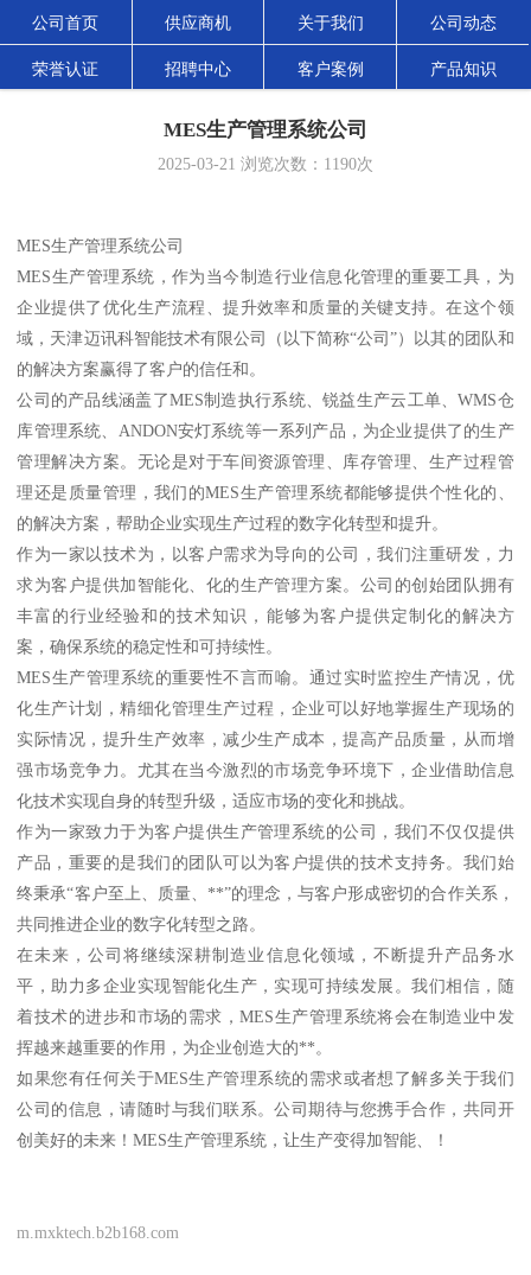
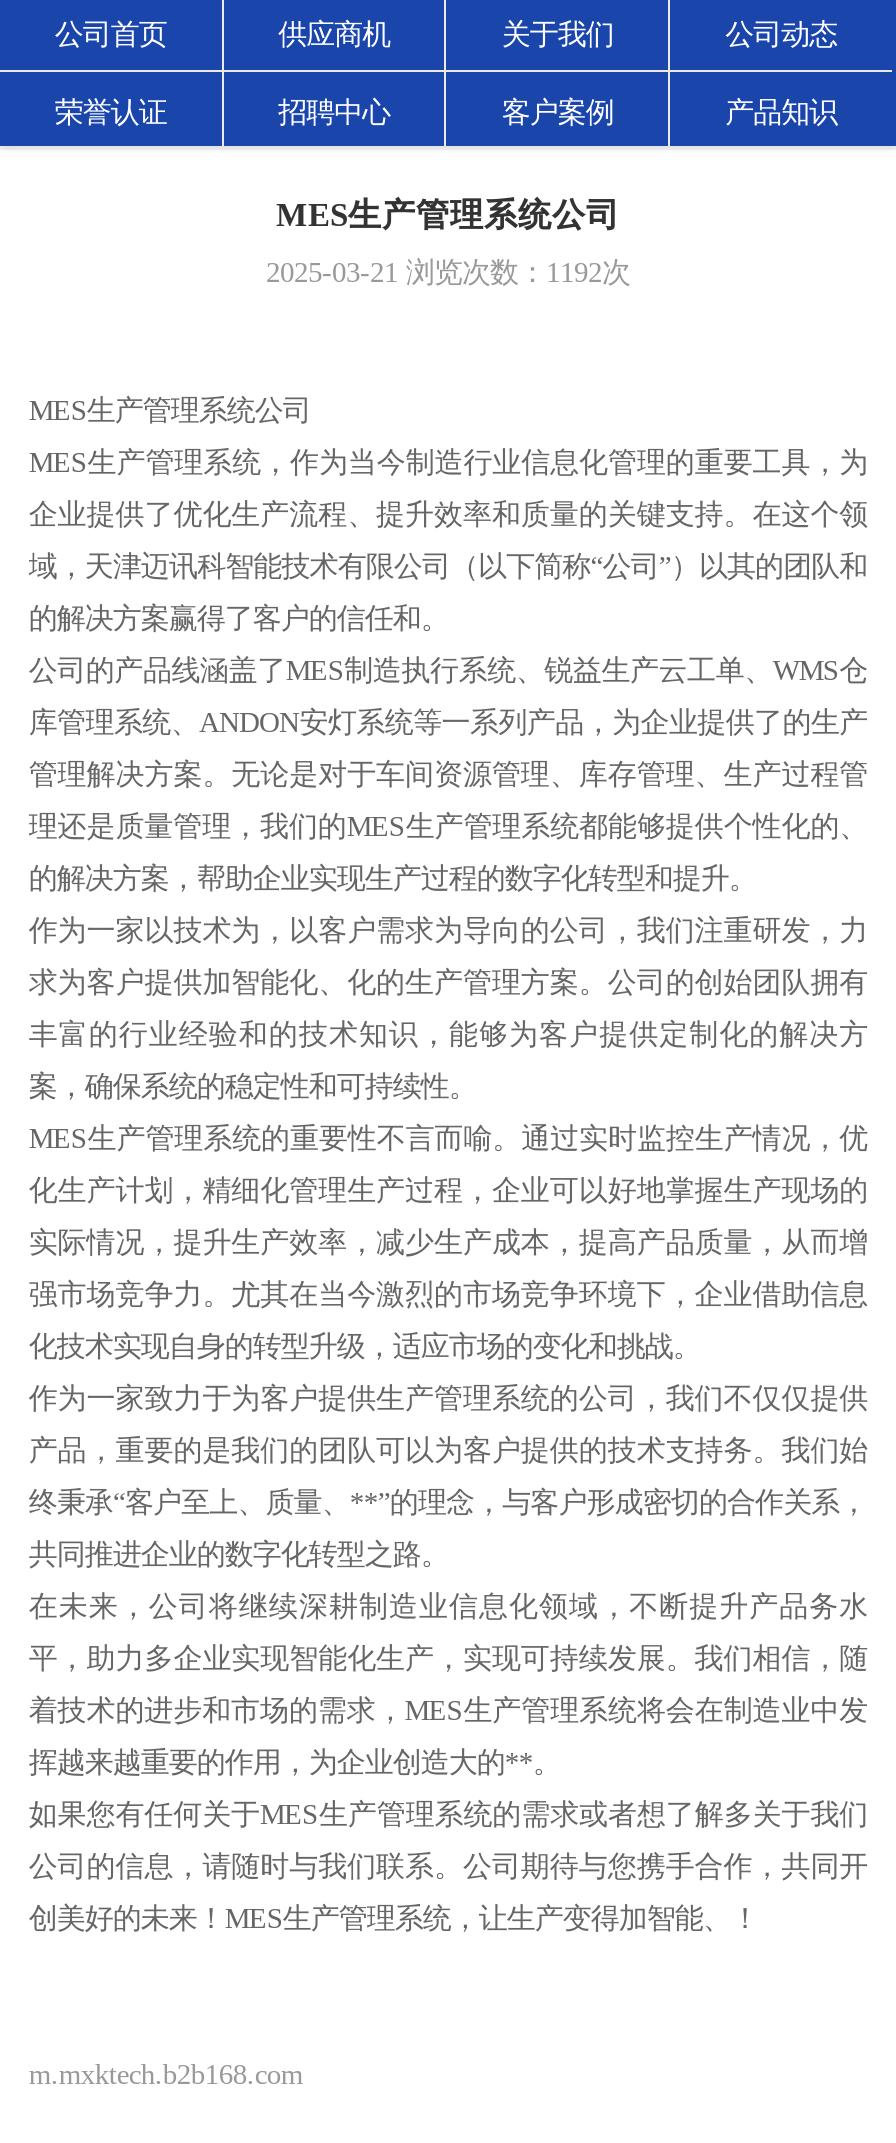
[158,155,373,174] 2025-03-21浏览次数：1190次 -> [266,257,630,289] 2025-03-21浏览次数：1192次

